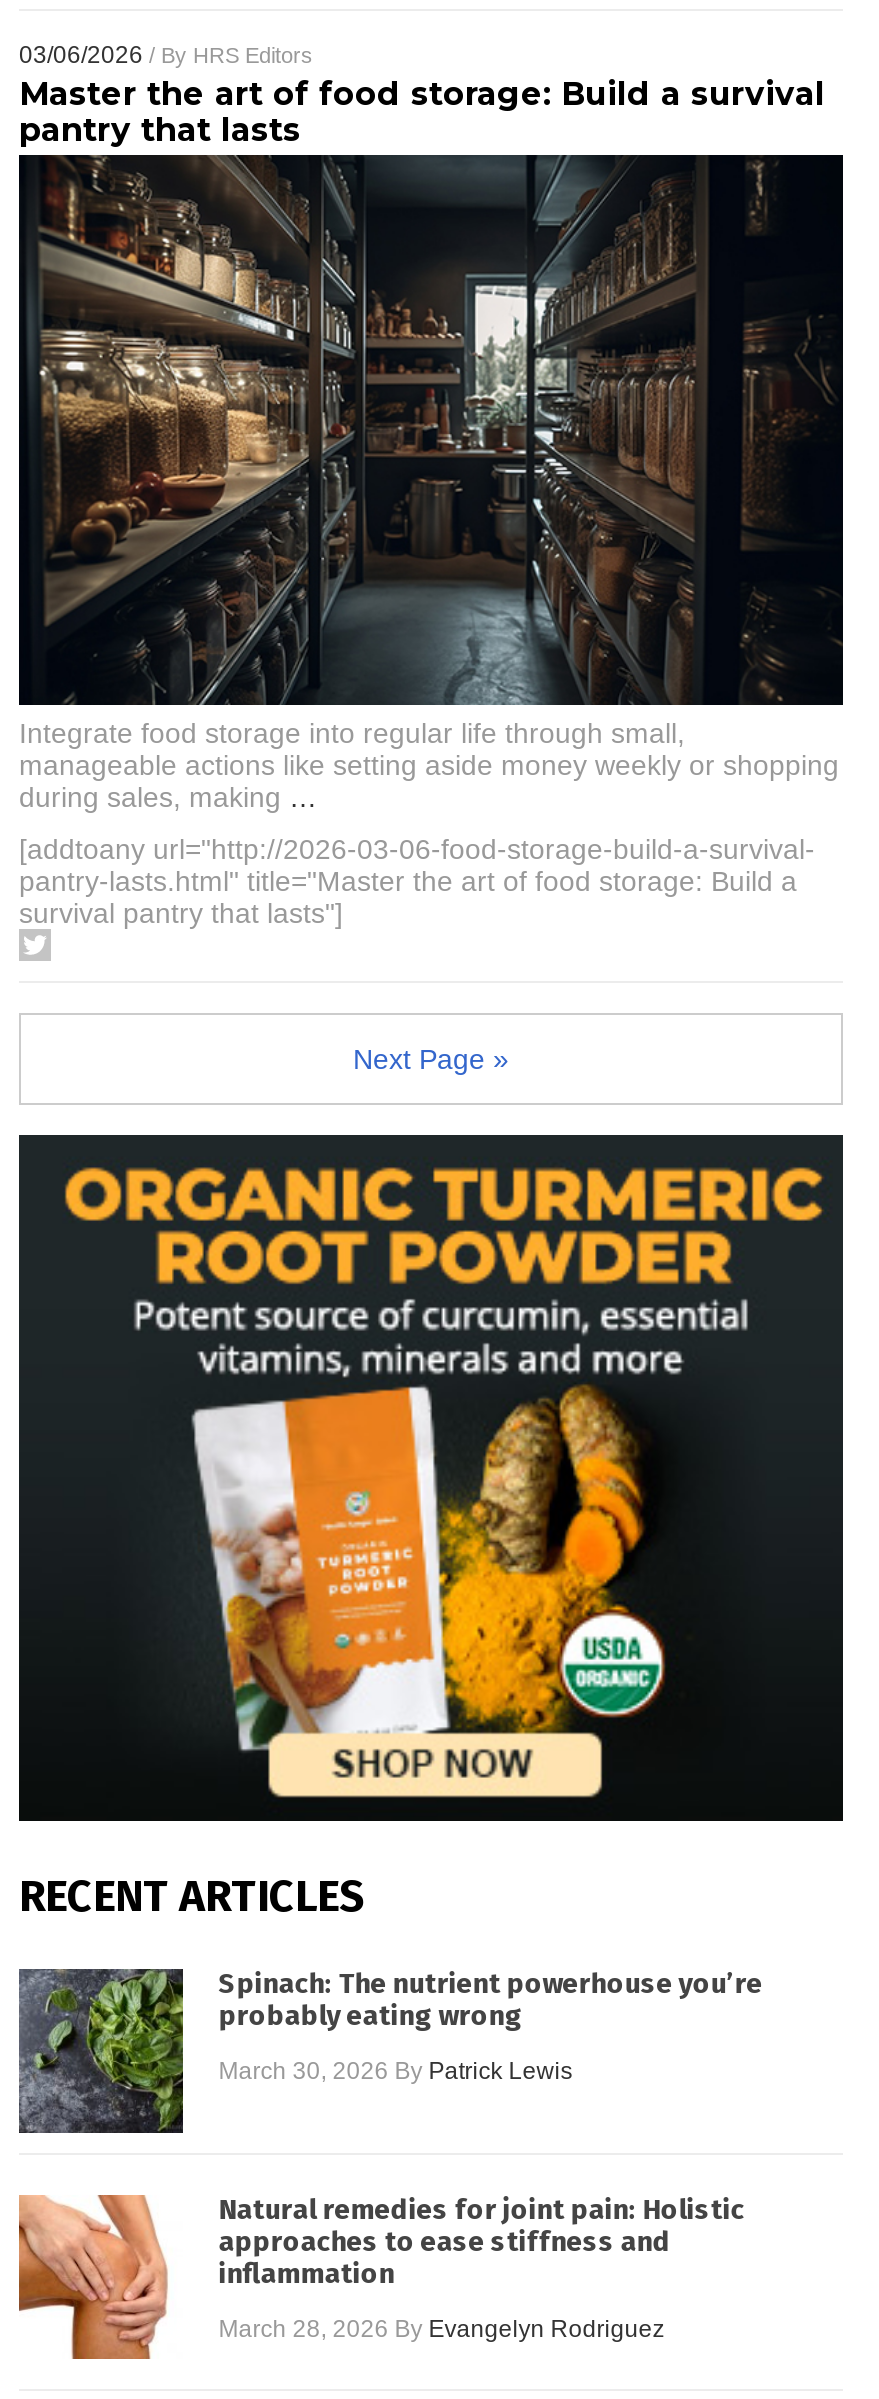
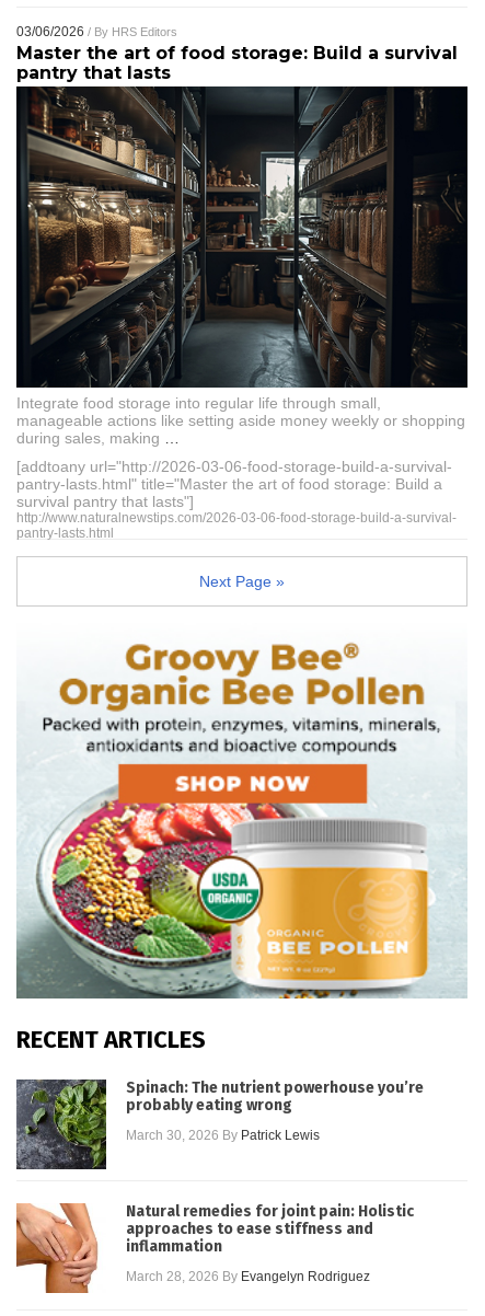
none -> [16,510,457,541] http://www.naturalnewstips.com/2026-03-06-food-storage-build-a-survival- | pantry-lasts.html
[17,1133,845,1823] [image] -> [15,623,467,1000] [image]

